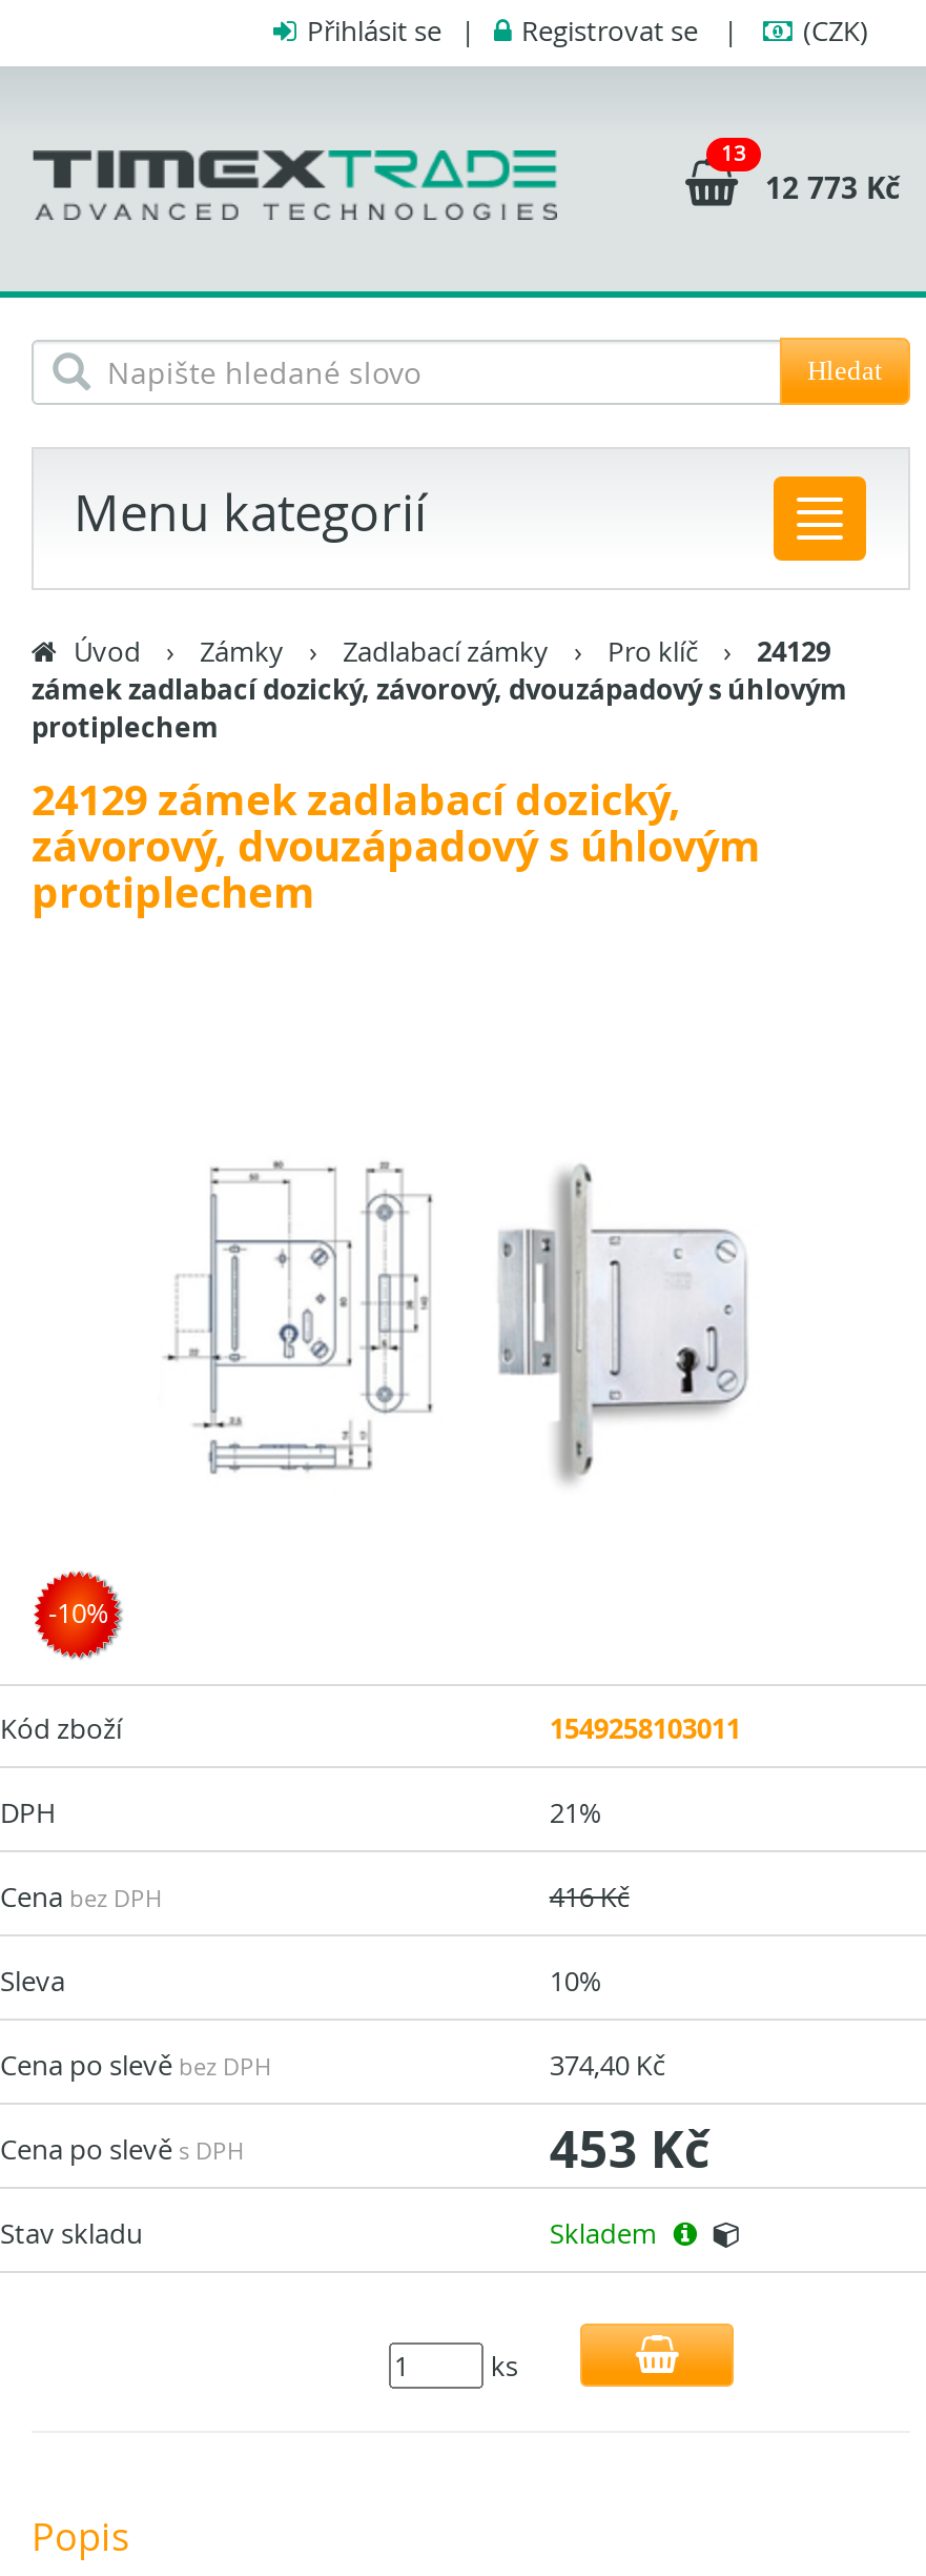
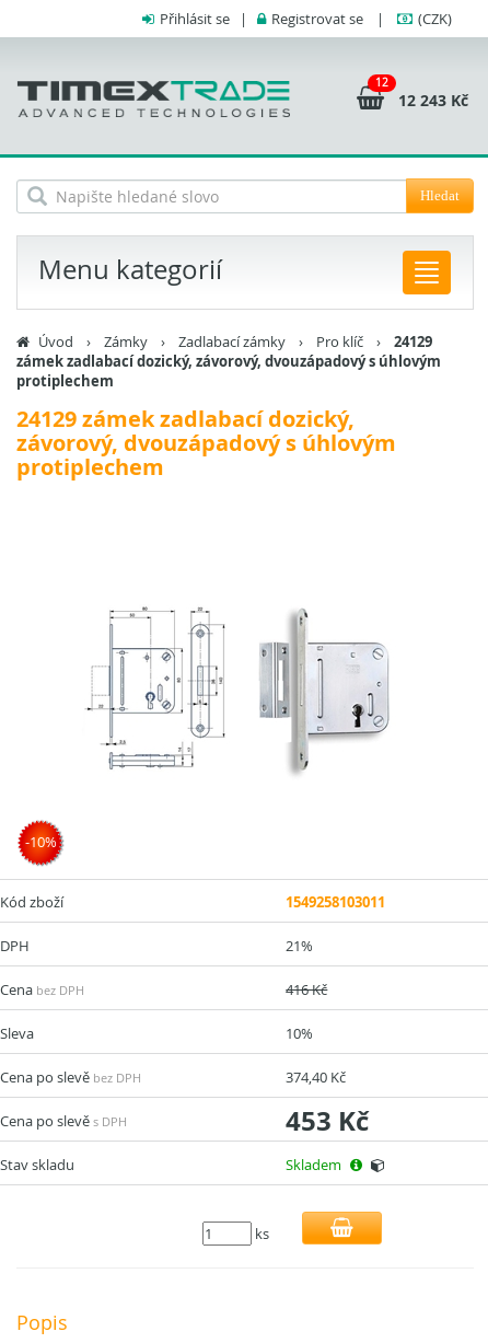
[721,140,746,167] 13 -> [375,76,388,90] 12
[765,167,900,207] 12 773 Kč -> [398,90,468,111] 12 243 Kč

